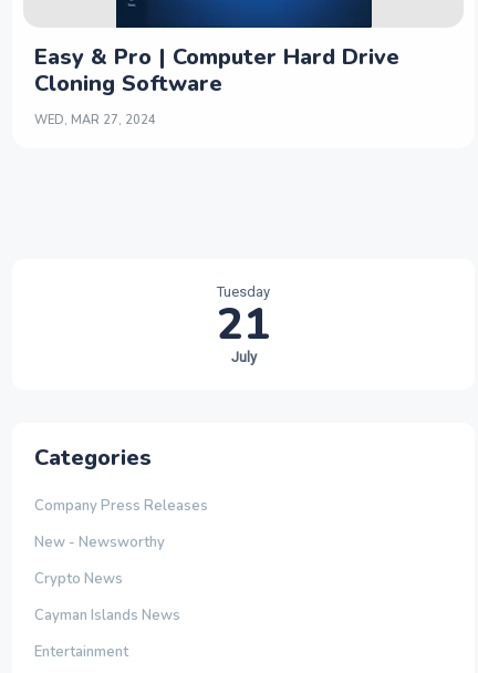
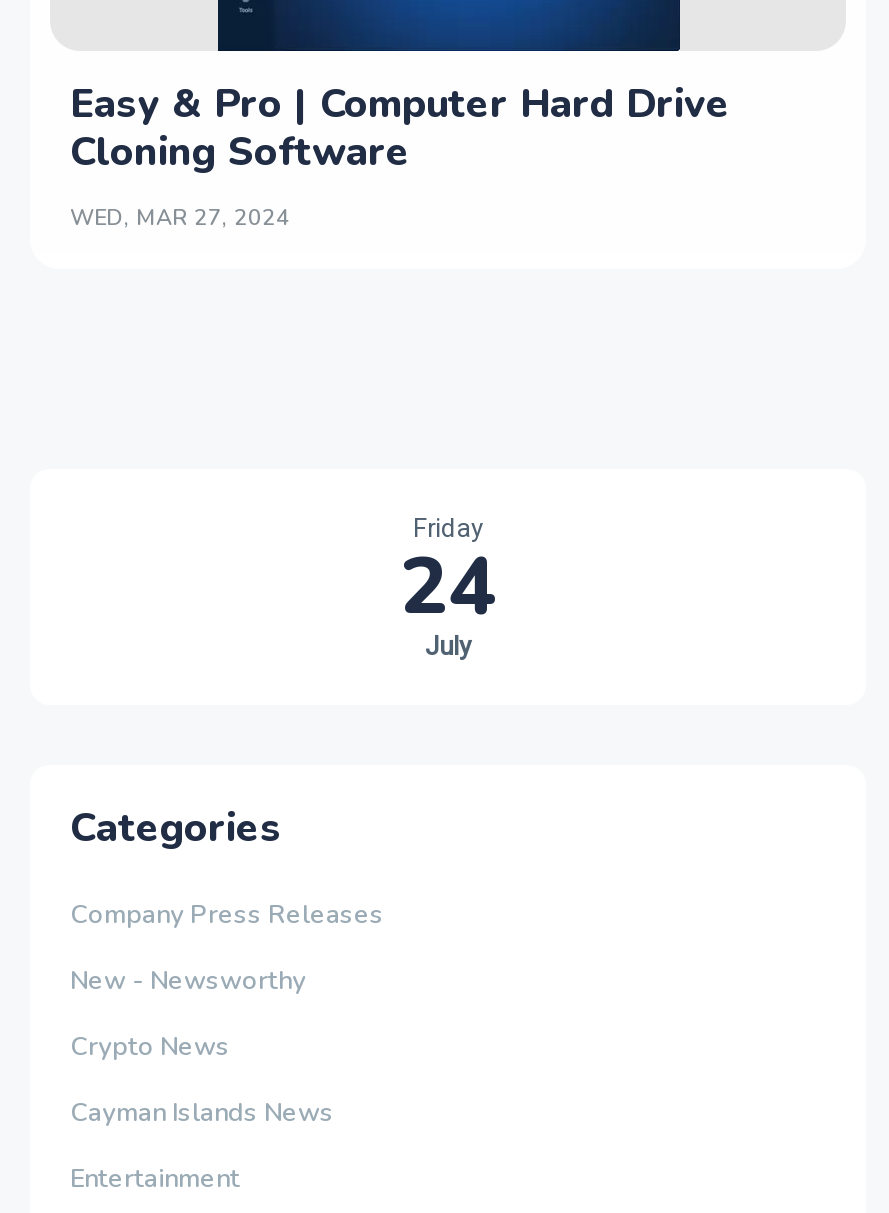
[217,283,270,354] Tuesday | 21 -> [400,512,496,640] Friday | 24

